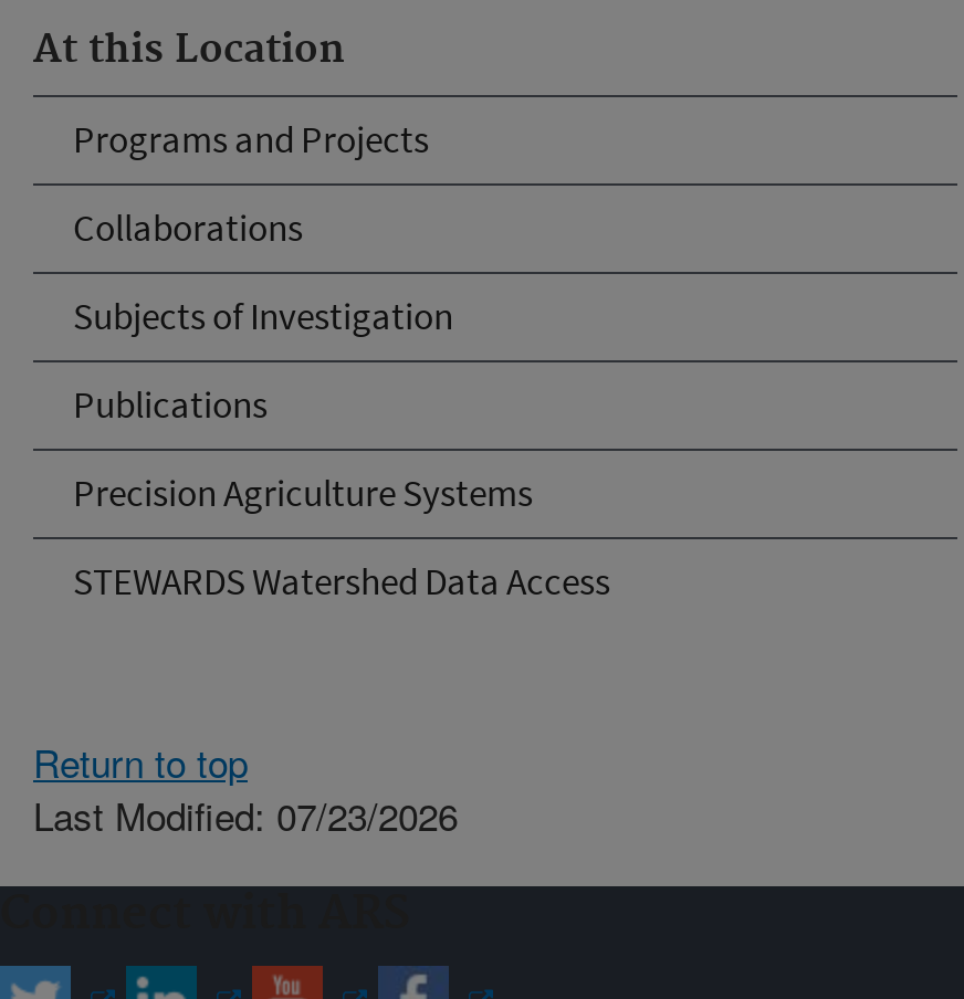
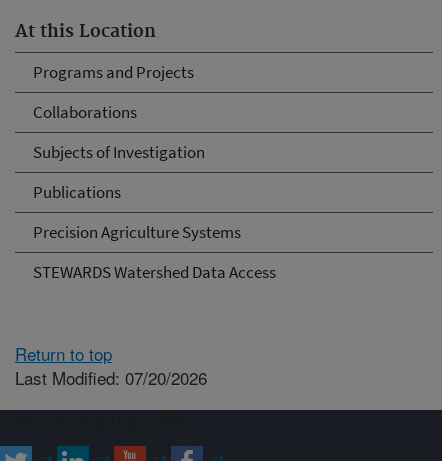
[33,786,458,841] Last Modified: 07/23/2026 -> [15,364,207,389] Last Modified: 07/20/2026

